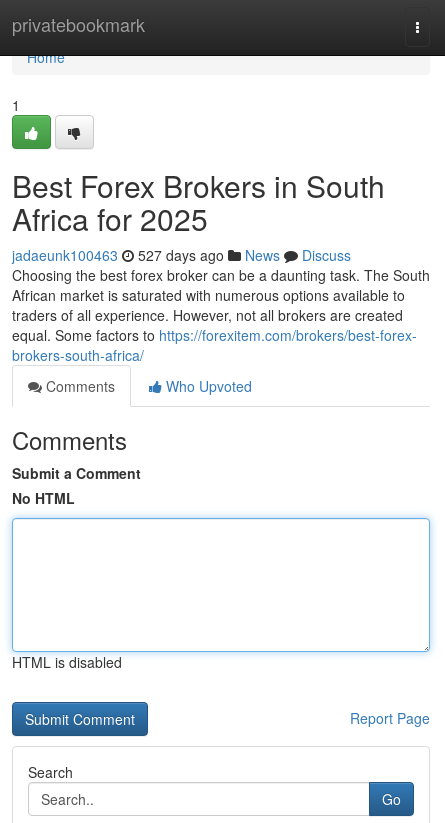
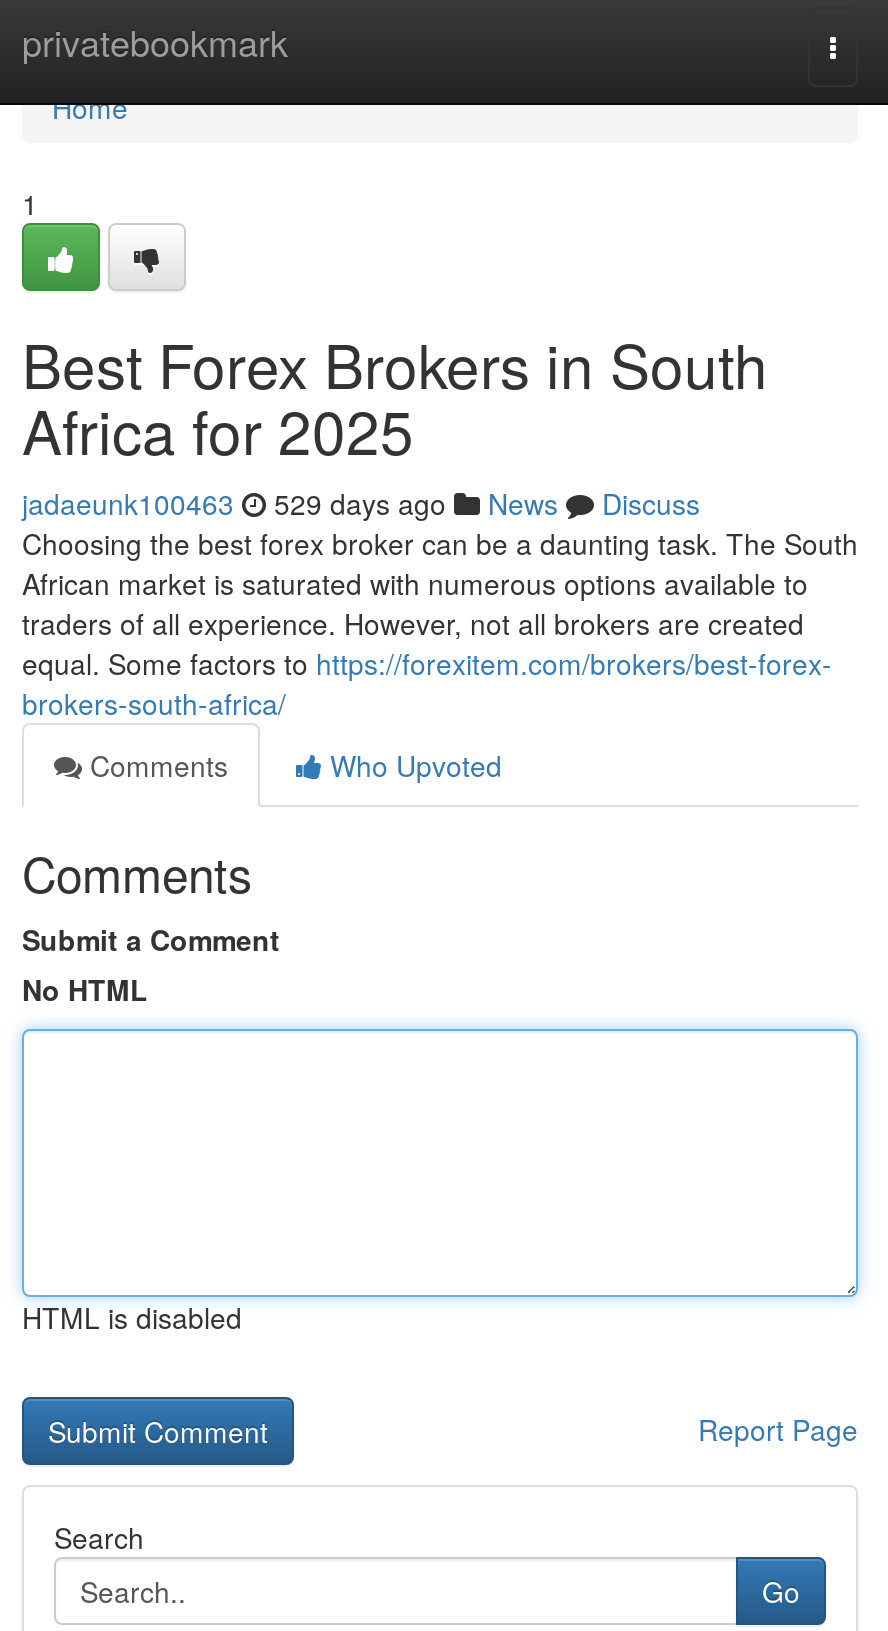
[12,245,351,265] jadaeunk100463 527 days ago News Discuss -> [22,483,700,523] jadaeunk100463 529 days ago News Discuss

